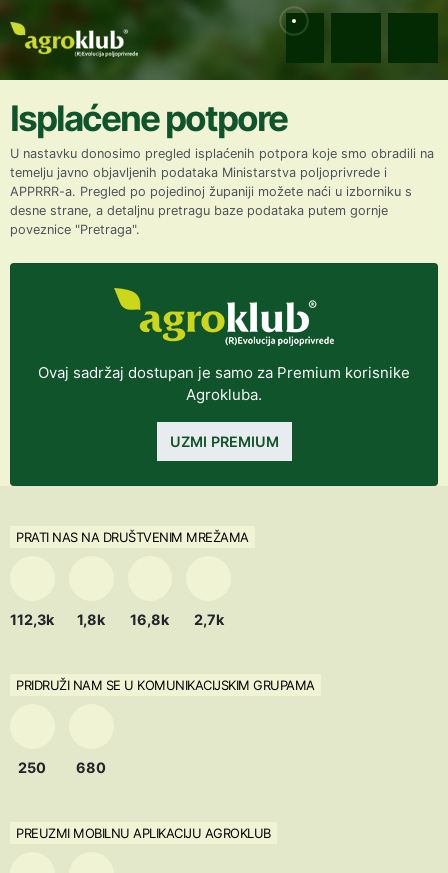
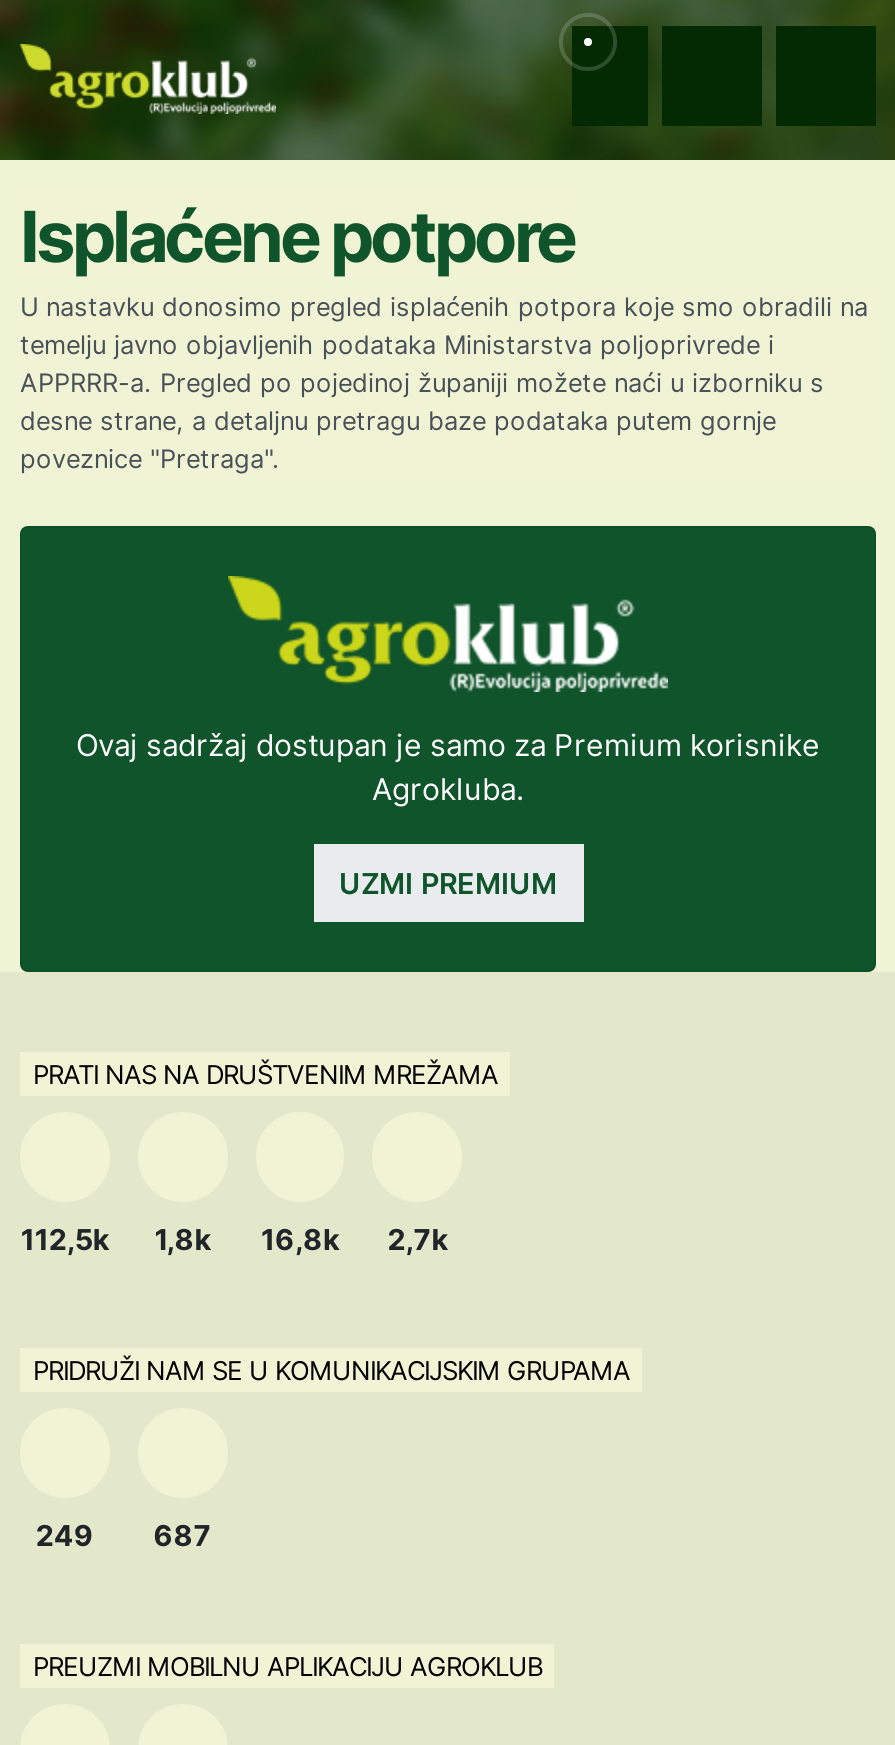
[10,611,224,628] 112,3k 1,8k 16,8k 2,7k -> [21,1222,448,1256] 112,5k 1,8k 16,8k 2,7k
[18,759,46,776] 250 -> [36,1518,94,1552] 249
[76,759,106,776] 680 -> [153,1518,211,1552] 687

